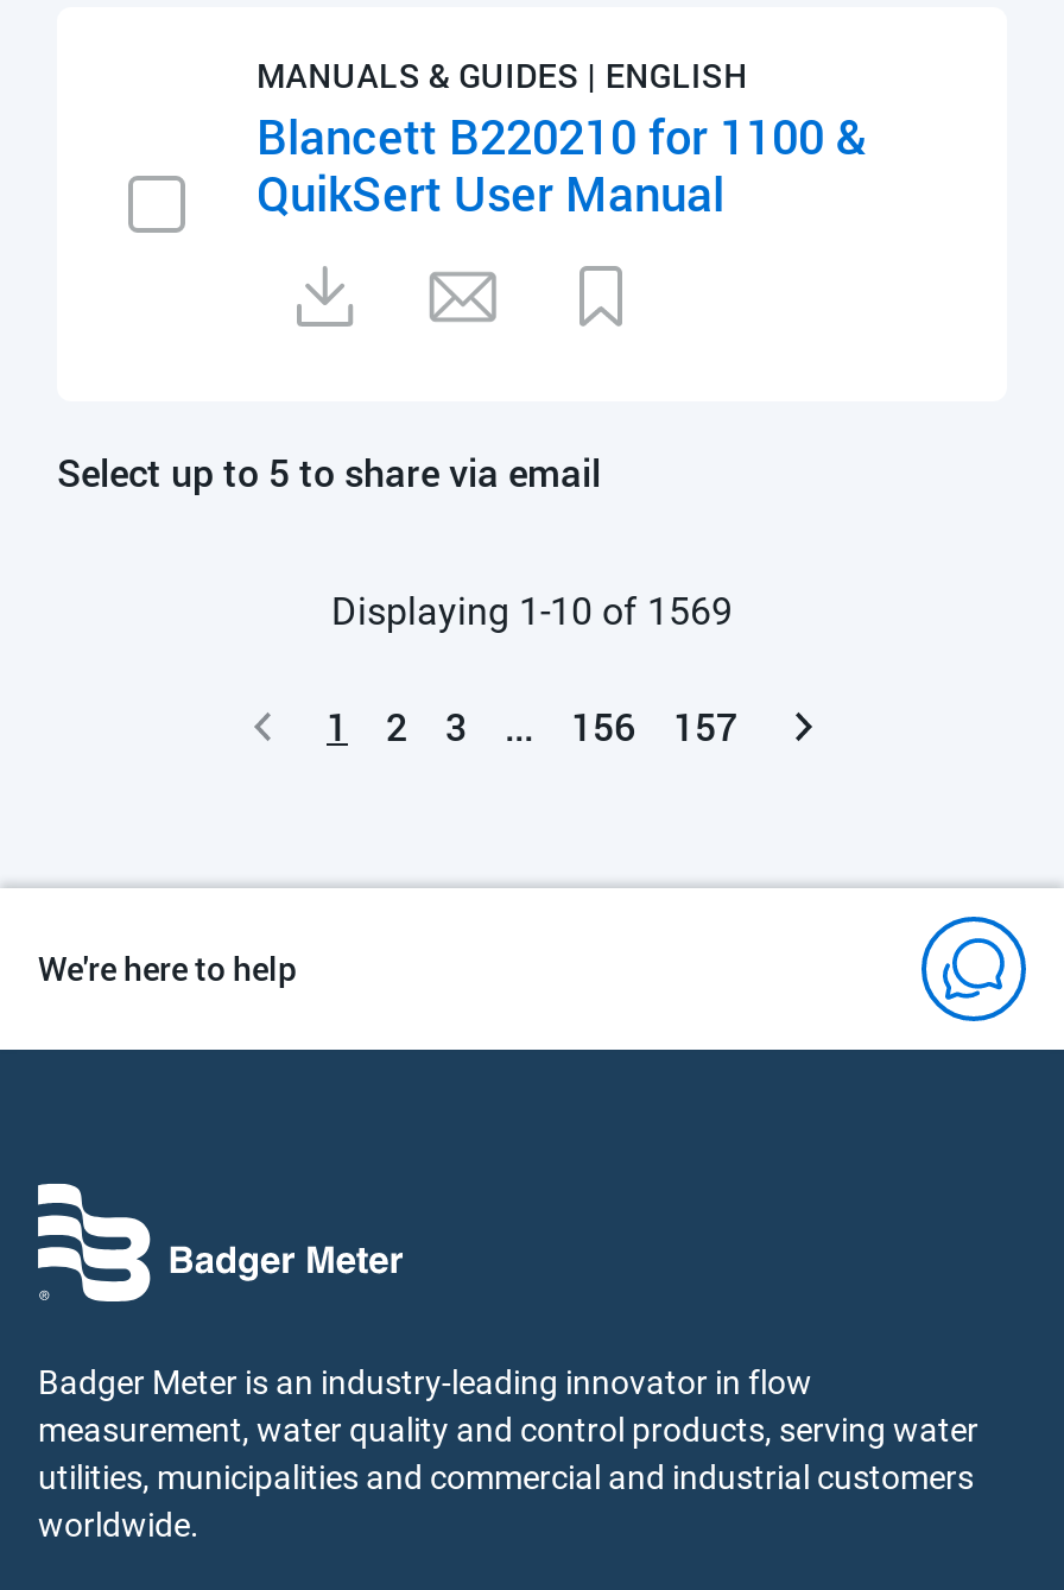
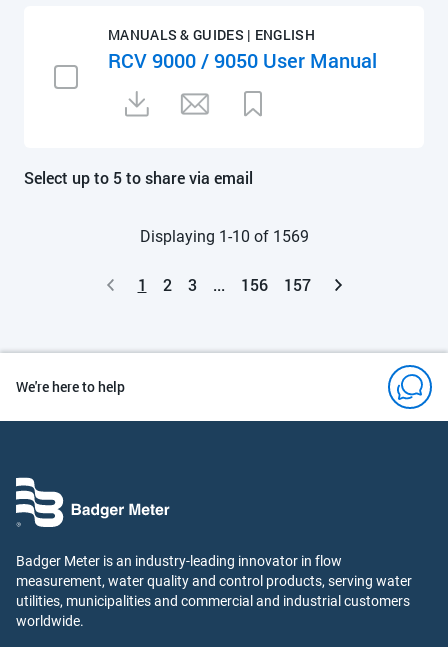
[256,104,867,223] Blancett B220210 for 1100 & | QuikSert User Manual -> [108,47,377,73] RCV 9000 / 9050 User Manual

